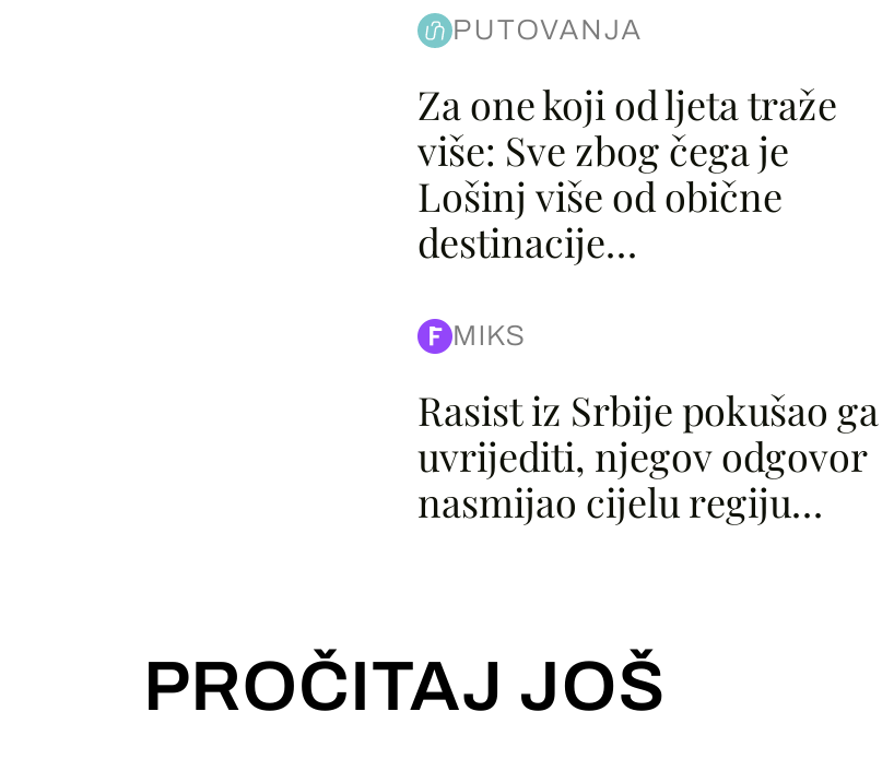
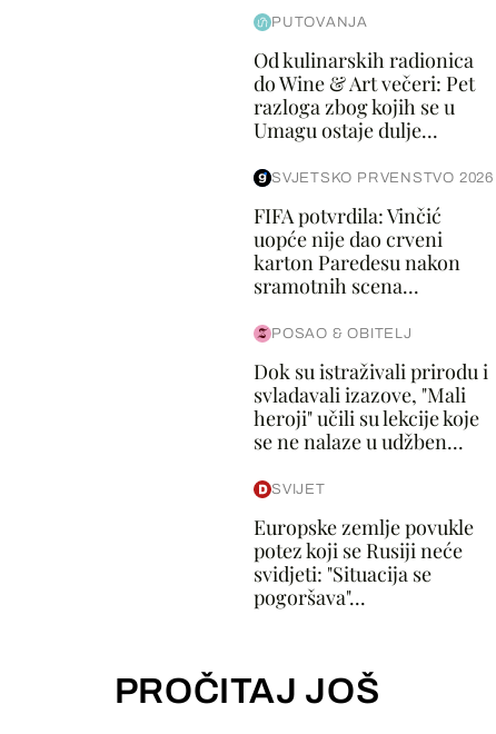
[417,79,879,529] Za one koji od ljeta traže | više: Sve zbog čega je | Lošinj više od obične | destinacije... | MIKS | Rasist iz Srbije pokušao ga | uvrijediti, njegov odgovor | nasmijao cijelu regiju... -> [254,47,494,611] Od kulinarskih radionica | do Wine & Art večeri: Pet | razloga zbog kojih se u | Umagu ostaje dulje... | SVJETSKO PRVENSTVO 2026 | FIFA potvrdila: Vinčić | uopće nije dao crveni | karton Paredesu nakon | sramotnih scena... | POSAO & OBITELJ | Dok su istraživali prirodu i | svladavali izazove, "Mali | heroji" učili su lekcije koje | se ne nalaze u udžben... | SVIJET | Europske zemlje povukle | potez koji se Rusiji neće | svidjeti: "Situacija se | pogoršava"...

